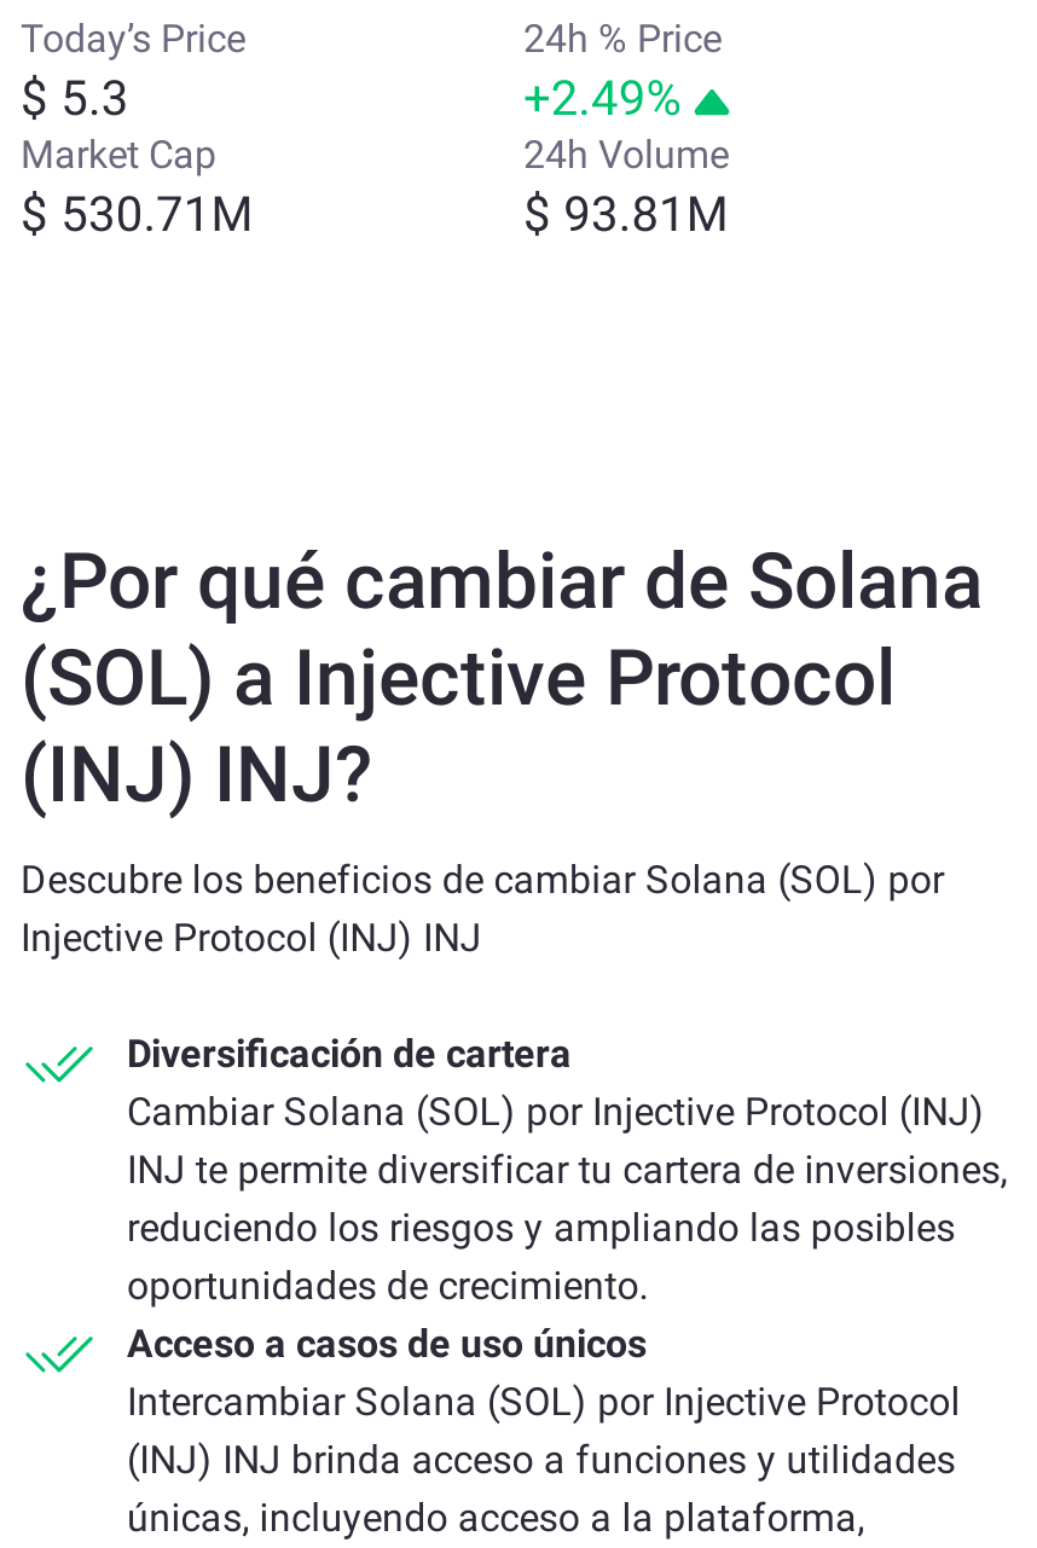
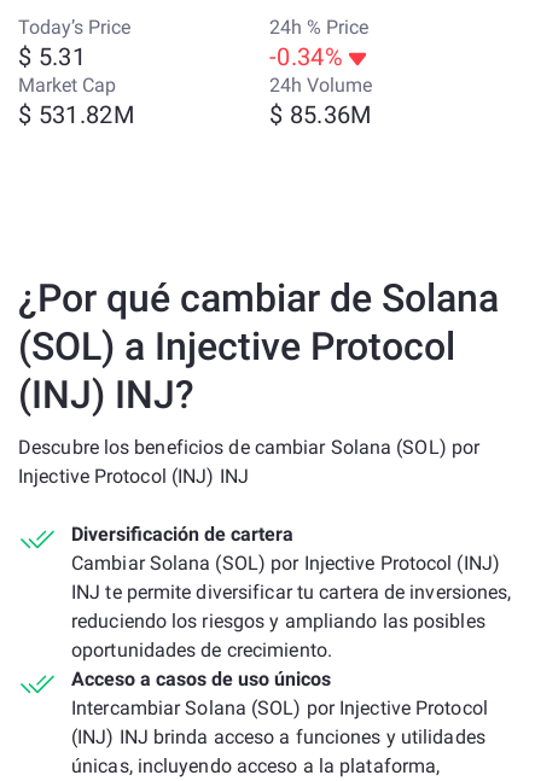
[21,69,129,127] $ 5.3 -> [18,42,86,71] $ 5.31
[523,69,683,127] +2.49% -> [269,42,343,71] -0.34%
[21,185,253,243] $ 530.71M -> [18,100,134,129] $ 531.82M
[523,185,728,243] $ 93.81M -> [269,100,372,129] $ 85.36M

